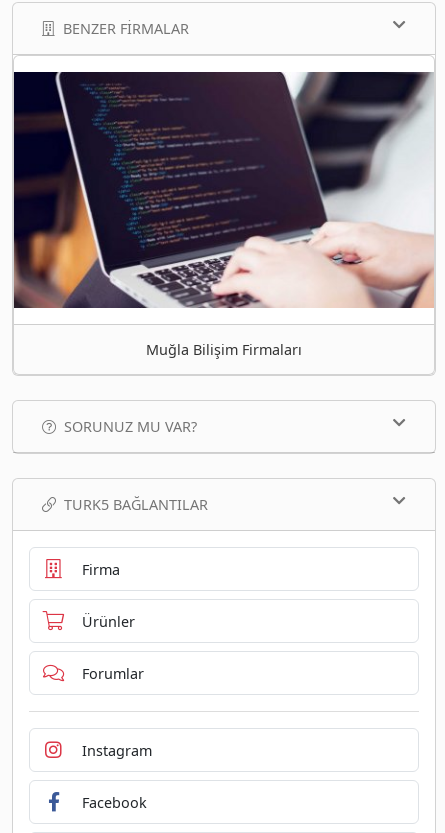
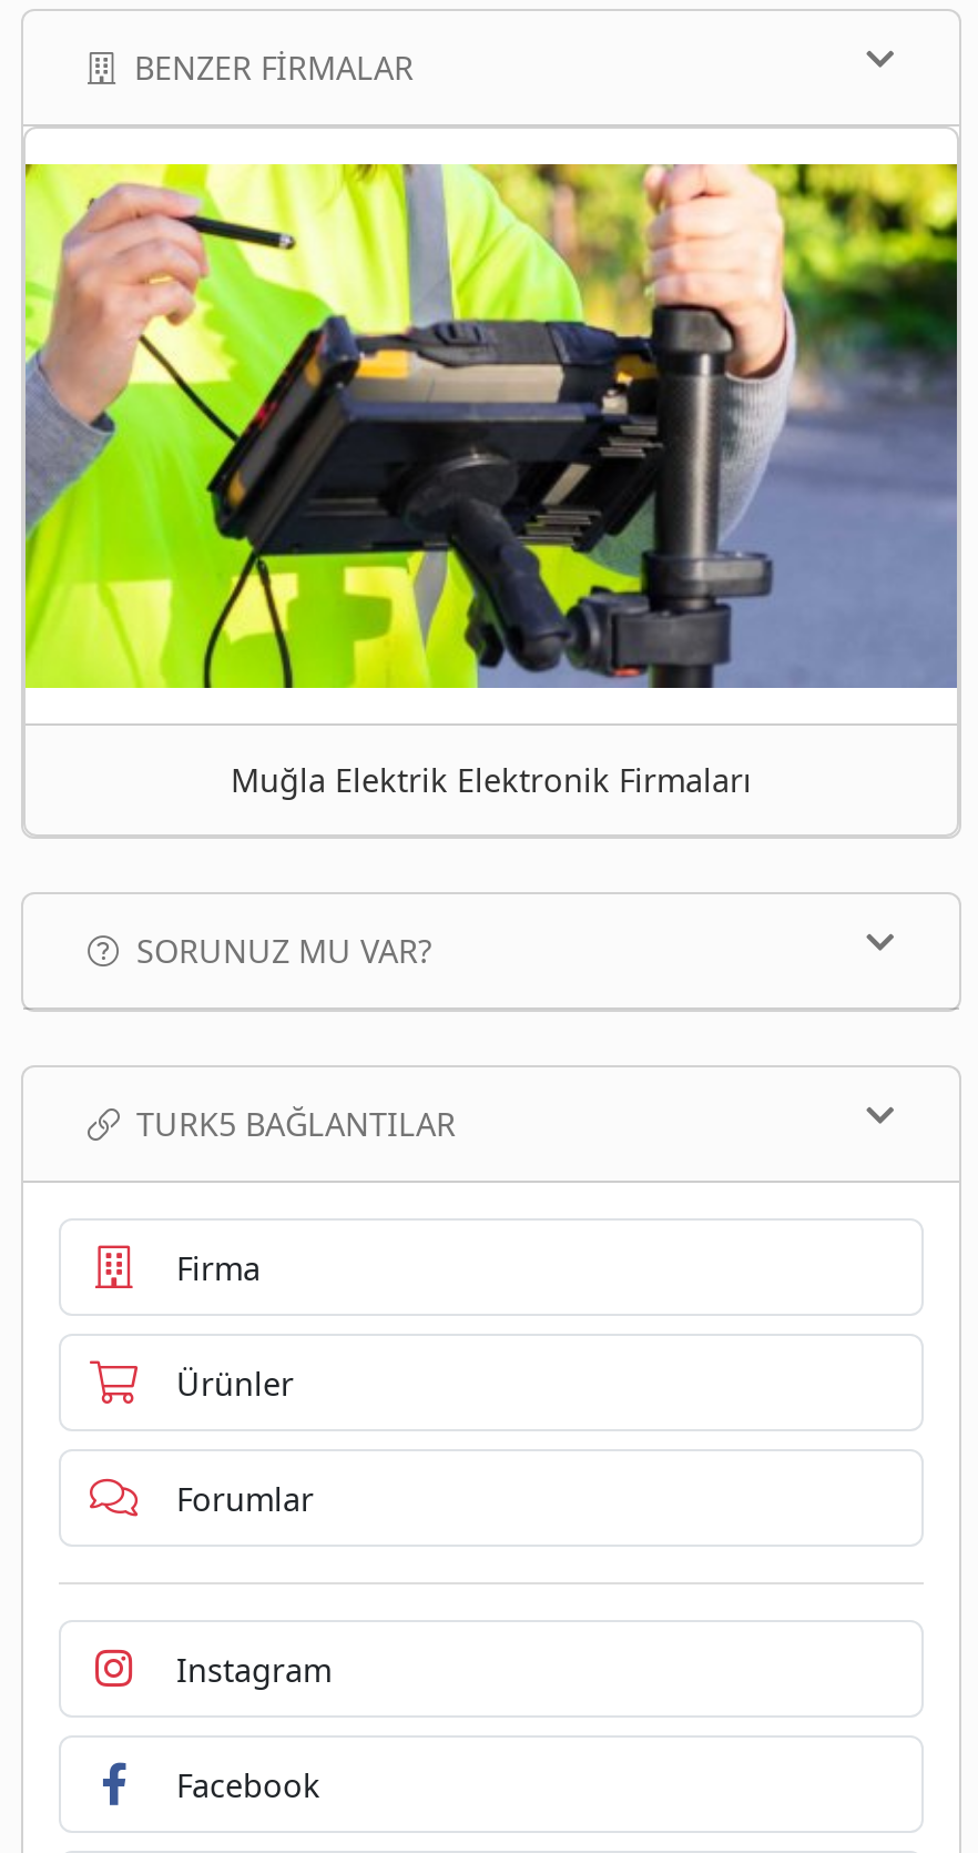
[13,71,434,359] [image] | Muğla Bilişim Firmaları -> [23,162,959,801] [image] | Muğla Elektrik Elektronik Firmaları

